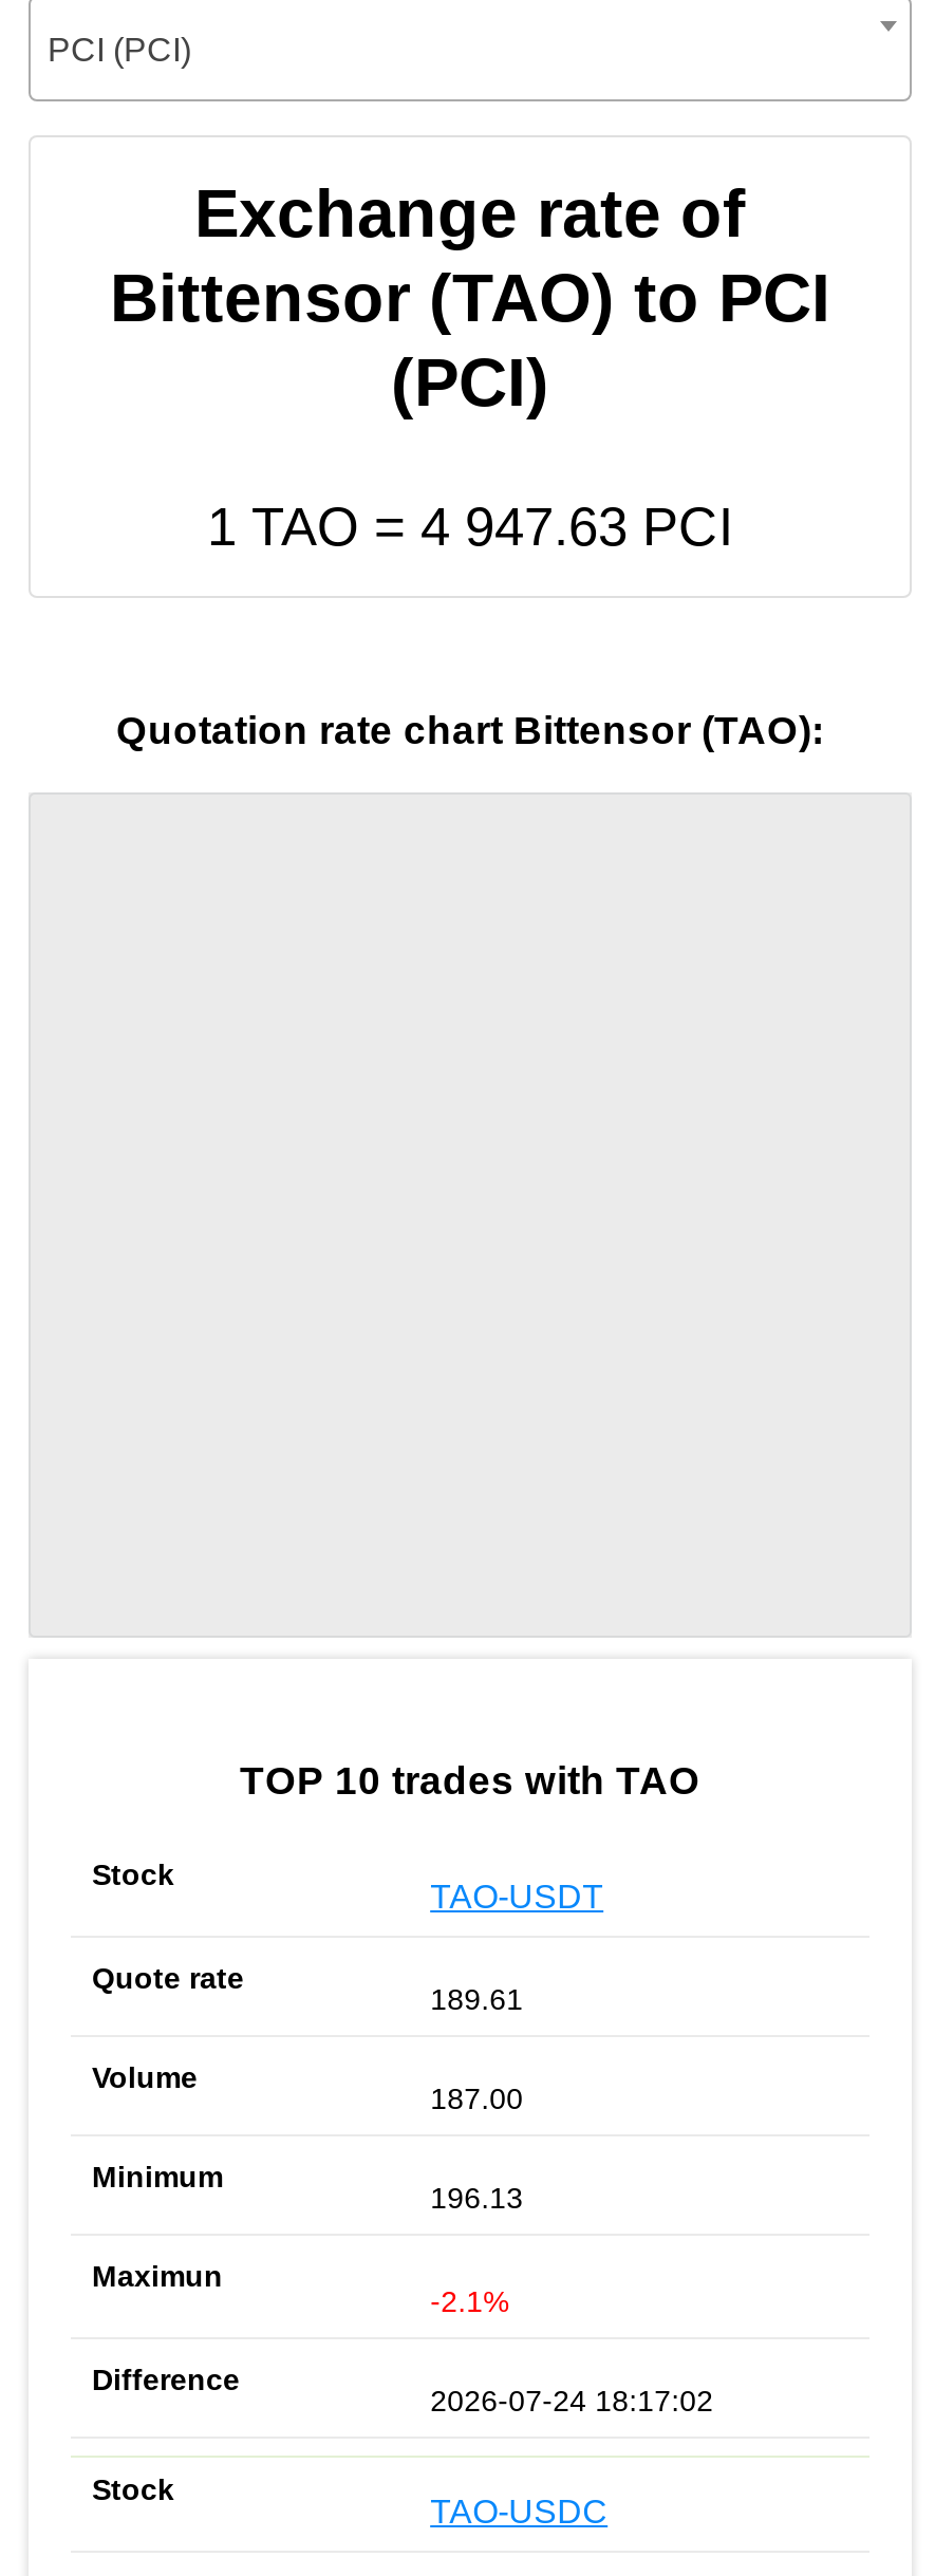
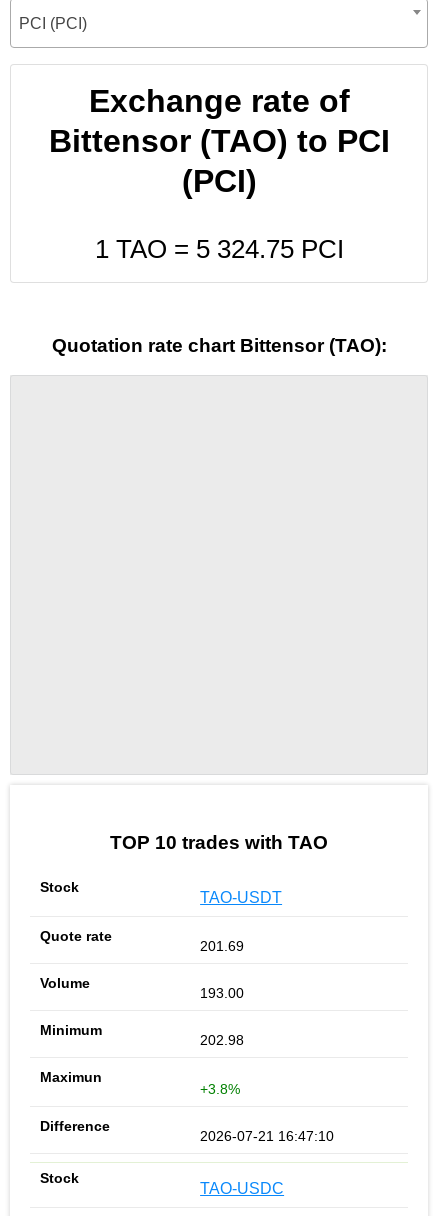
[207,496,733,555] 1 TAO = 4 947.63 PCI -> [94,235,343,263] 1 TAO = 5 324.75 PCI
[430,1983,523,2017] 189.61 -> [200,938,244,954] 201.69
[430,2082,523,2116] 187.00 -> [200,985,244,1001] 193.00
[430,2182,523,2215] 196.13 -> [200,1032,244,1048] 202.98
[430,2284,508,2318] -2.1% -> [200,1081,240,1097] +3.8%
[430,2383,713,2417] 2026-07-24 18:17:02 -> [200,1128,334,1144] 2026-07-21 16:47:10

